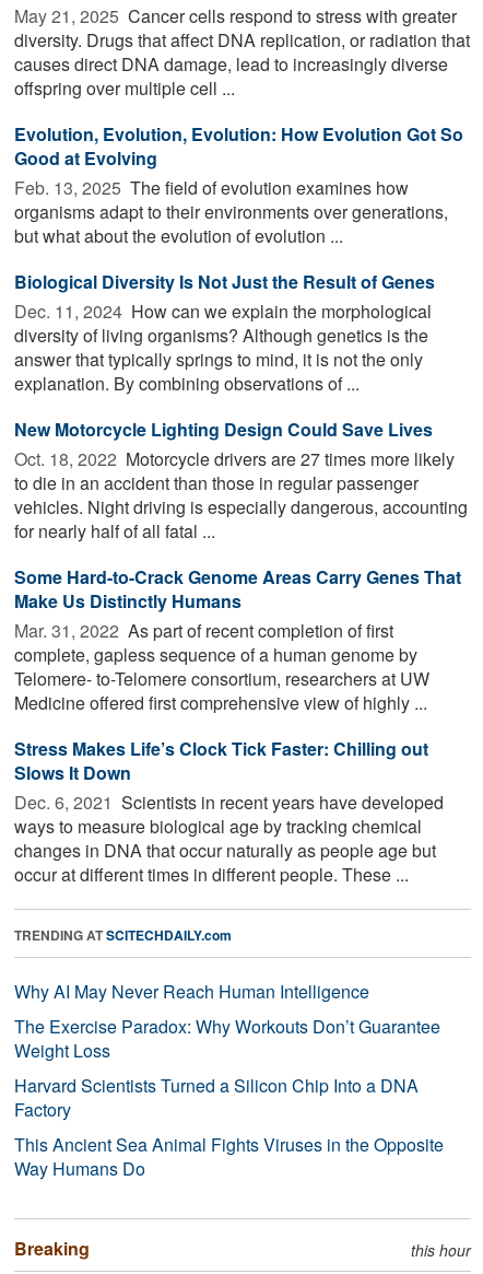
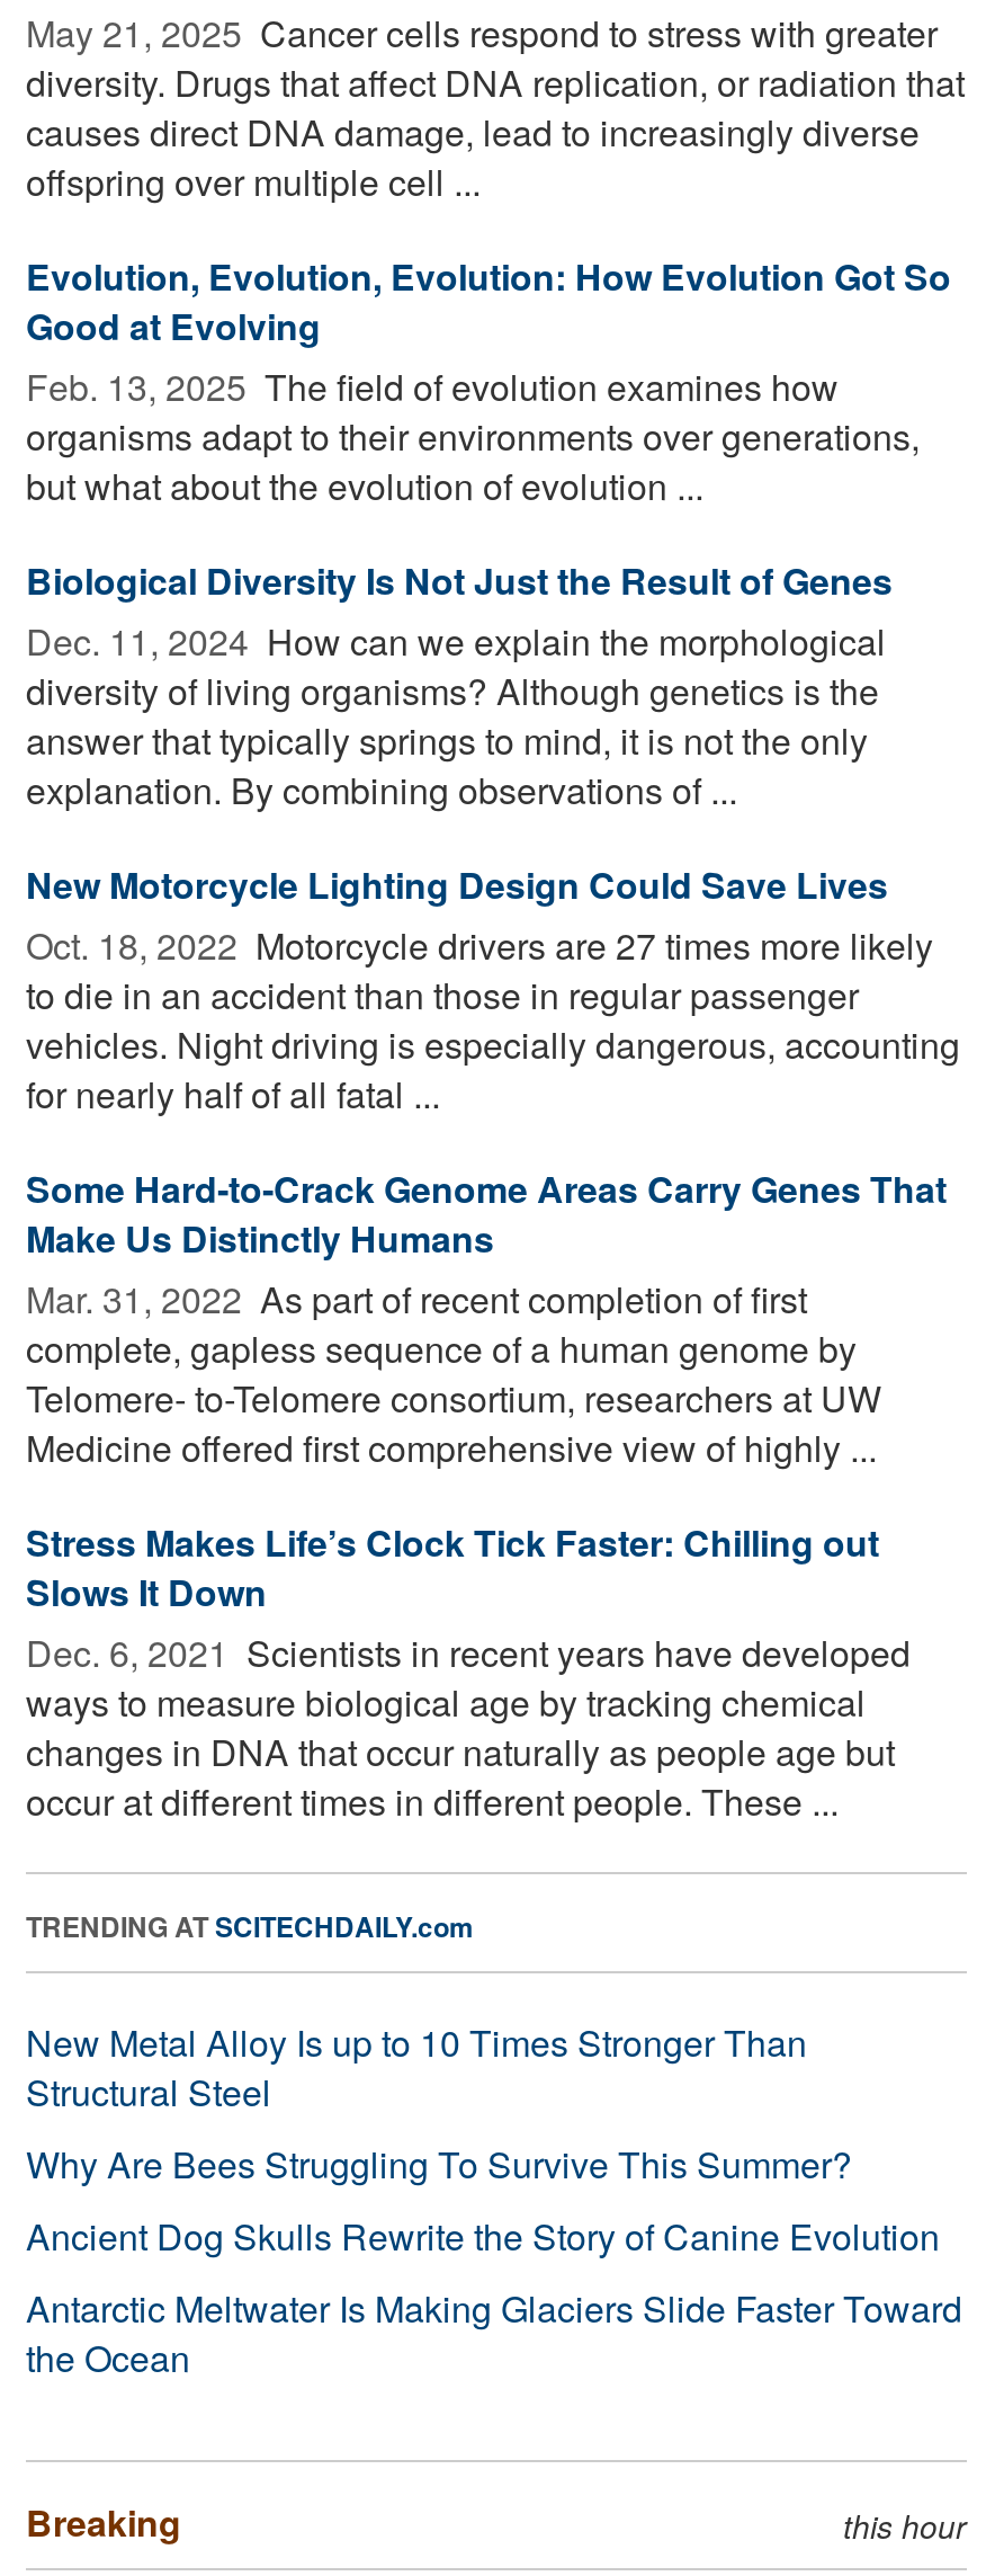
[14,979,444,1181] Why AI May Never Reach Human Intelligence | The Exercise Paradox: Why Workouts Don’t Guarantee | Weight Loss | Harvard Scientists Turned a Silicon Chip Into a DNA | Factory | This Ancient Sea Animal Fights Viruses in the Opposite | Way Humans Do -> [26,2016,962,2383] New Metal Alloy Is up to 10 Times Stronger Than | Structural Steel | Why Are Bees Struggling To Survive This Summer? | Ancient Dog Skulls Rewrite the Story of Canine Evolution | Antarctic Meltwater Is Making Glaciers Slide Faster Toward | the Ocean

